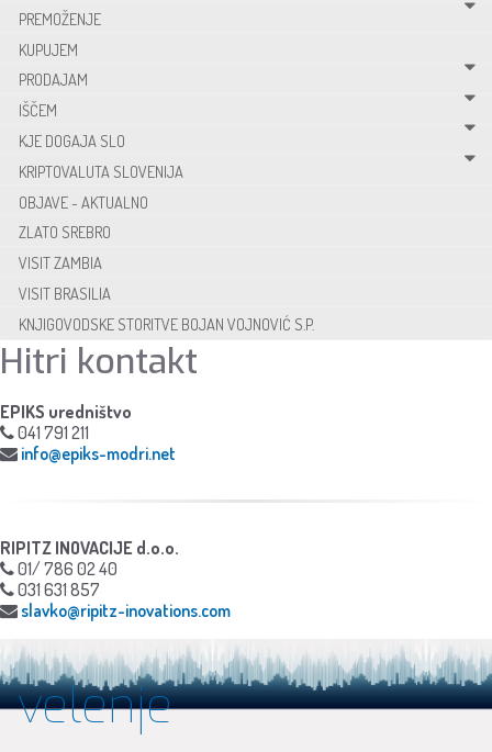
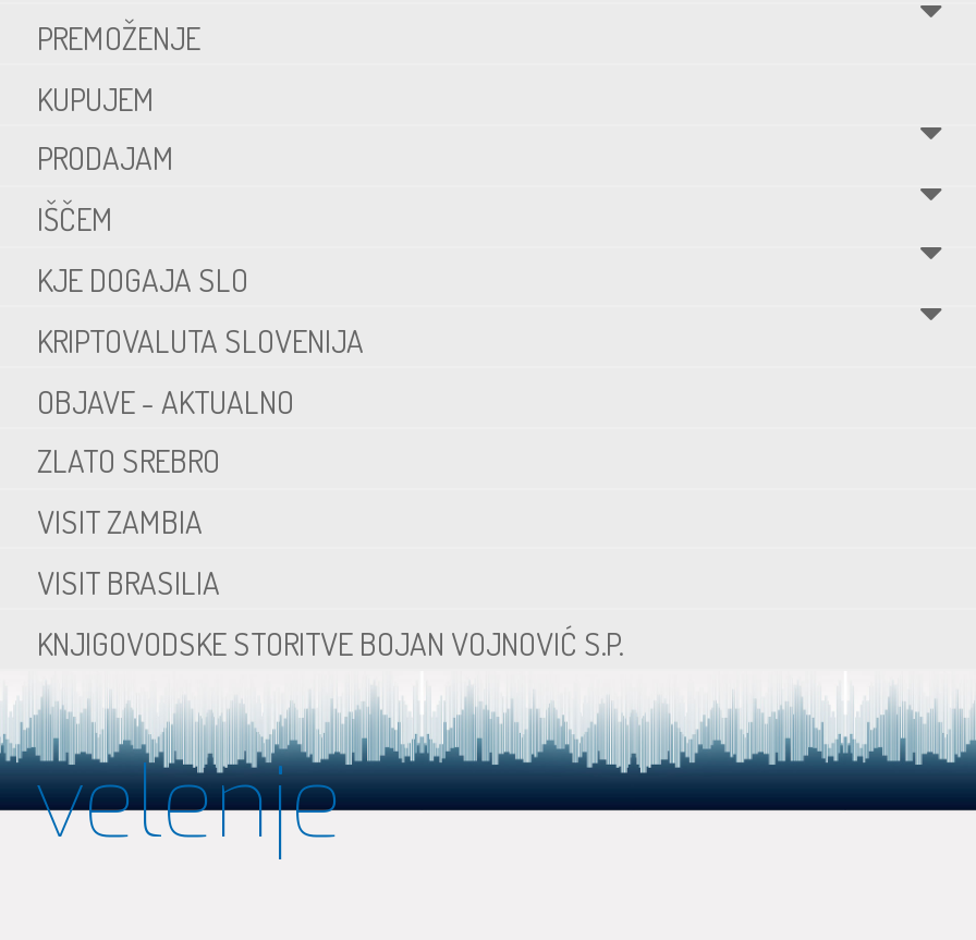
[0,338,198,464] Hitri kontakt | EPIKS uredništvo | 041 791 211 | info@epiks-modri.net -> none
[0,537,231,621] RIPITZ INOVACIJE d.o.o. | 01/ 786 02 40 | 031 631 857 | slavko@ripitz-inovations.com -> none

